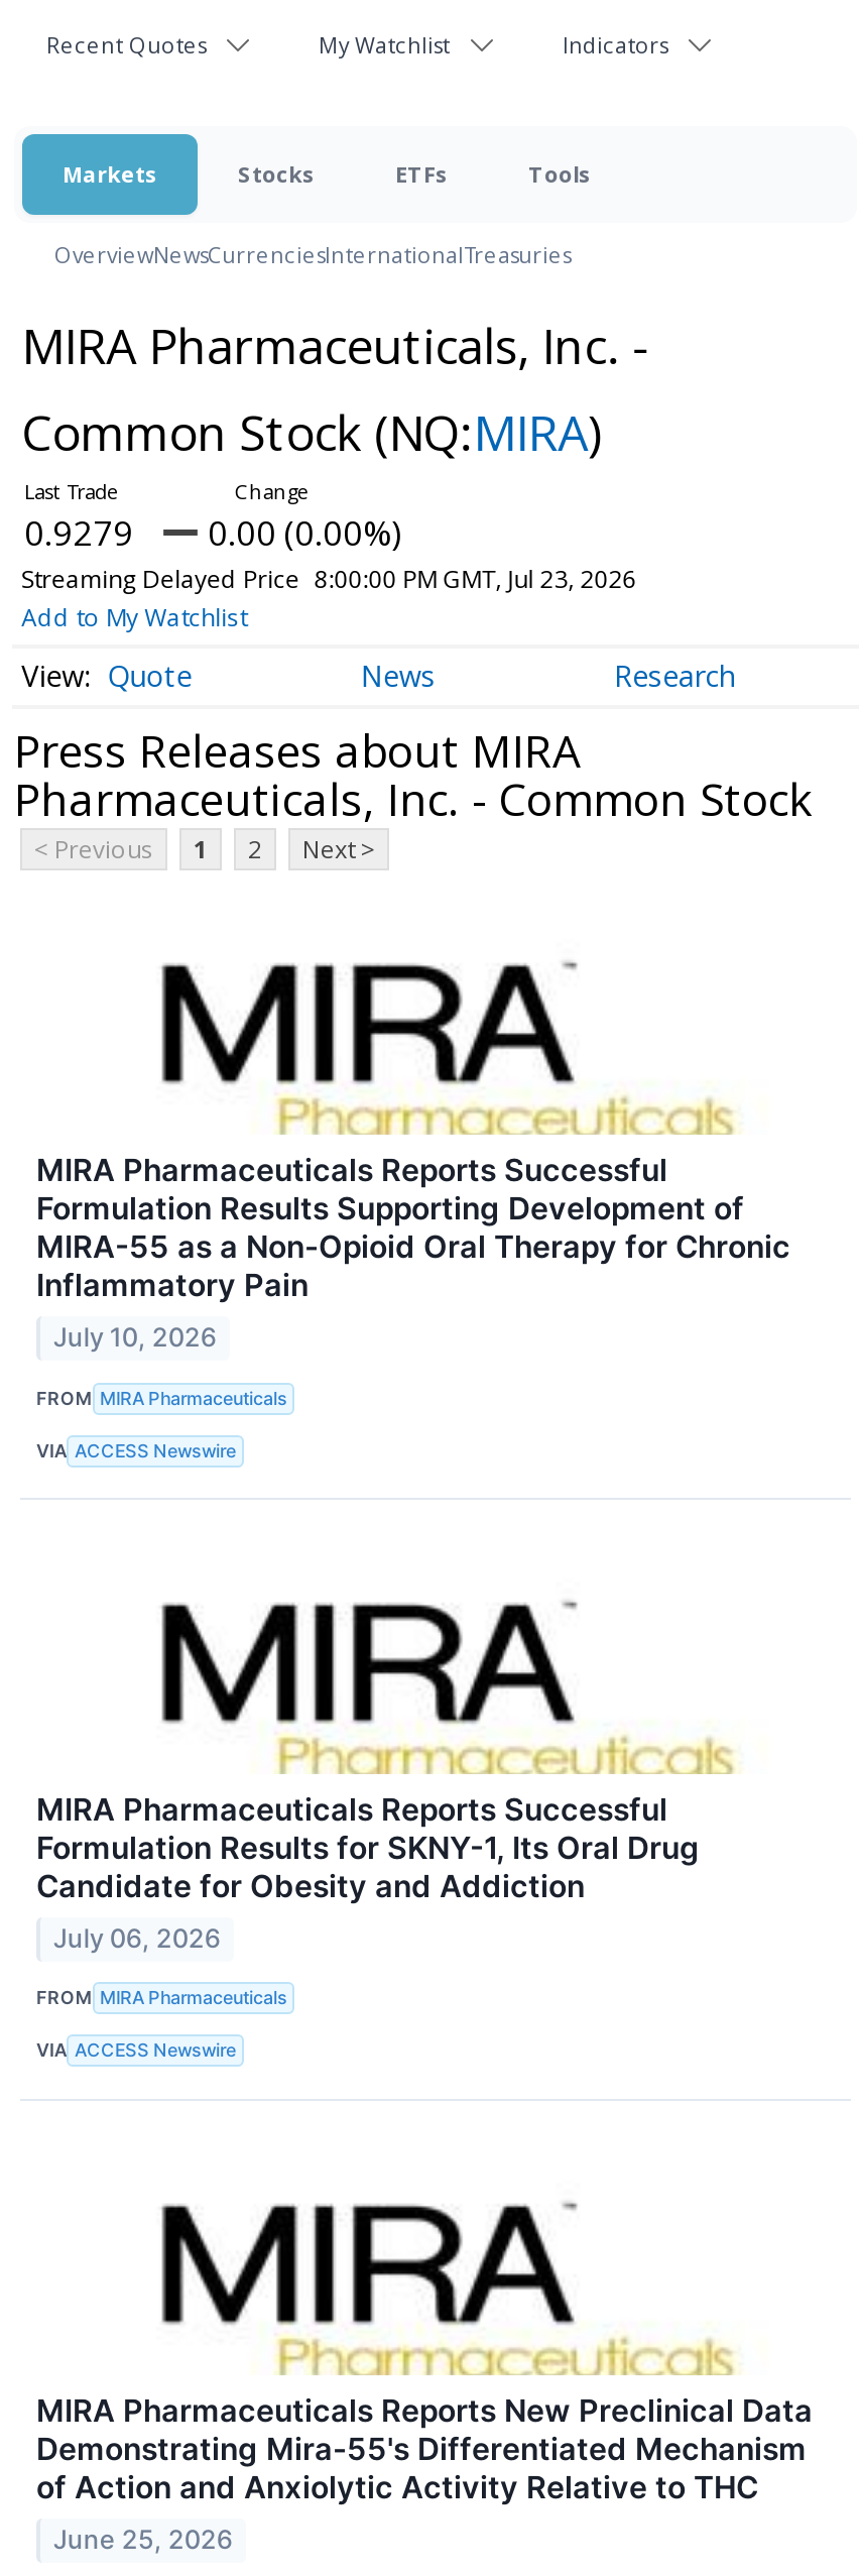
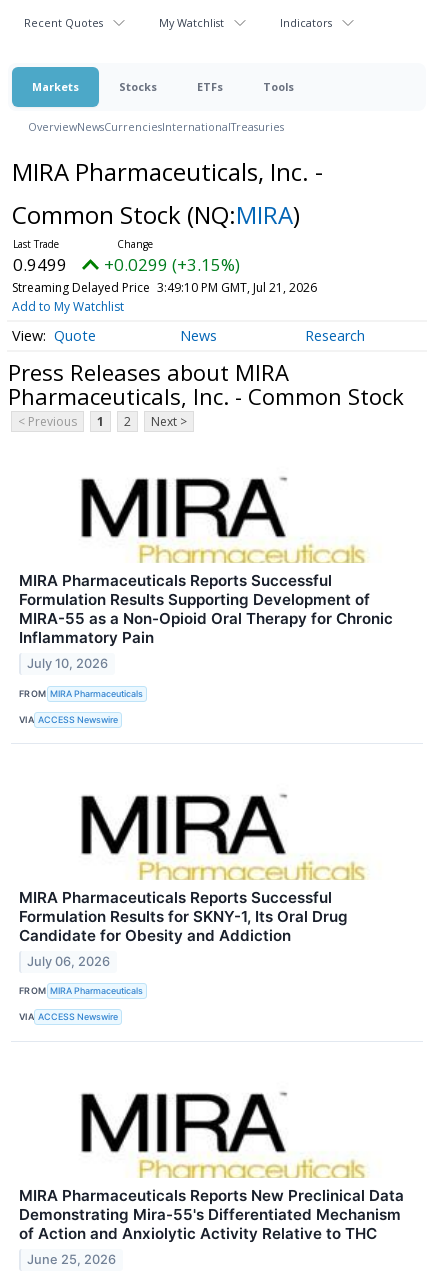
[24,509,133,556] 0.9279 -> [13,253,67,276] 0.9499
[208,509,401,556] 0.00 (0.00%) -> [104,253,240,276] +0.0299 (+3.15%)
[21,562,637,596] Streaming Delayed Price 8:00:00 PM GMT, Jul 23, 2026 -> [12,279,317,296] Streaming Delayed Price 3:49:10 PM GMT, Jul 21, 2026

